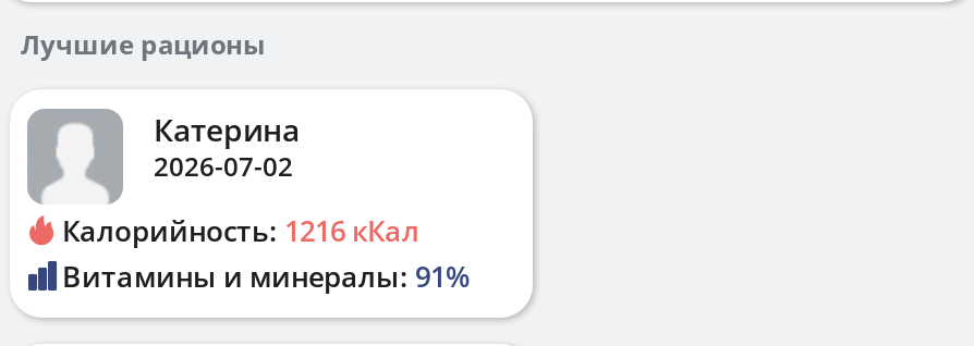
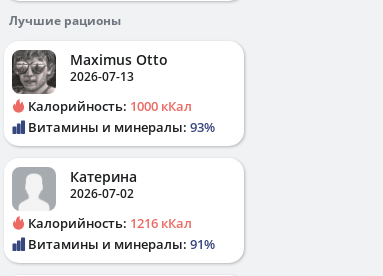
none -> [12,50,215,136] [image] | Maximus Otto | 2026-07-13 | Калорийность: 1000 кКал | Витамины и минералы: 93%

